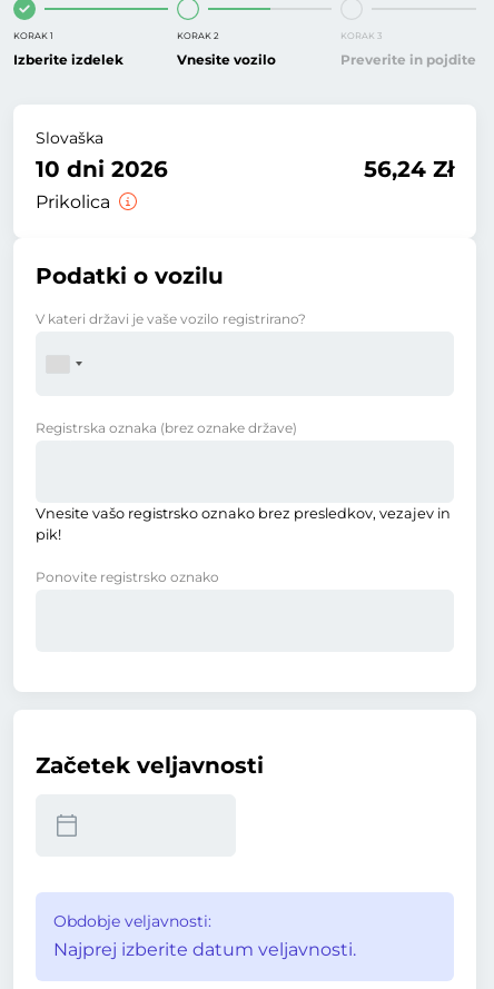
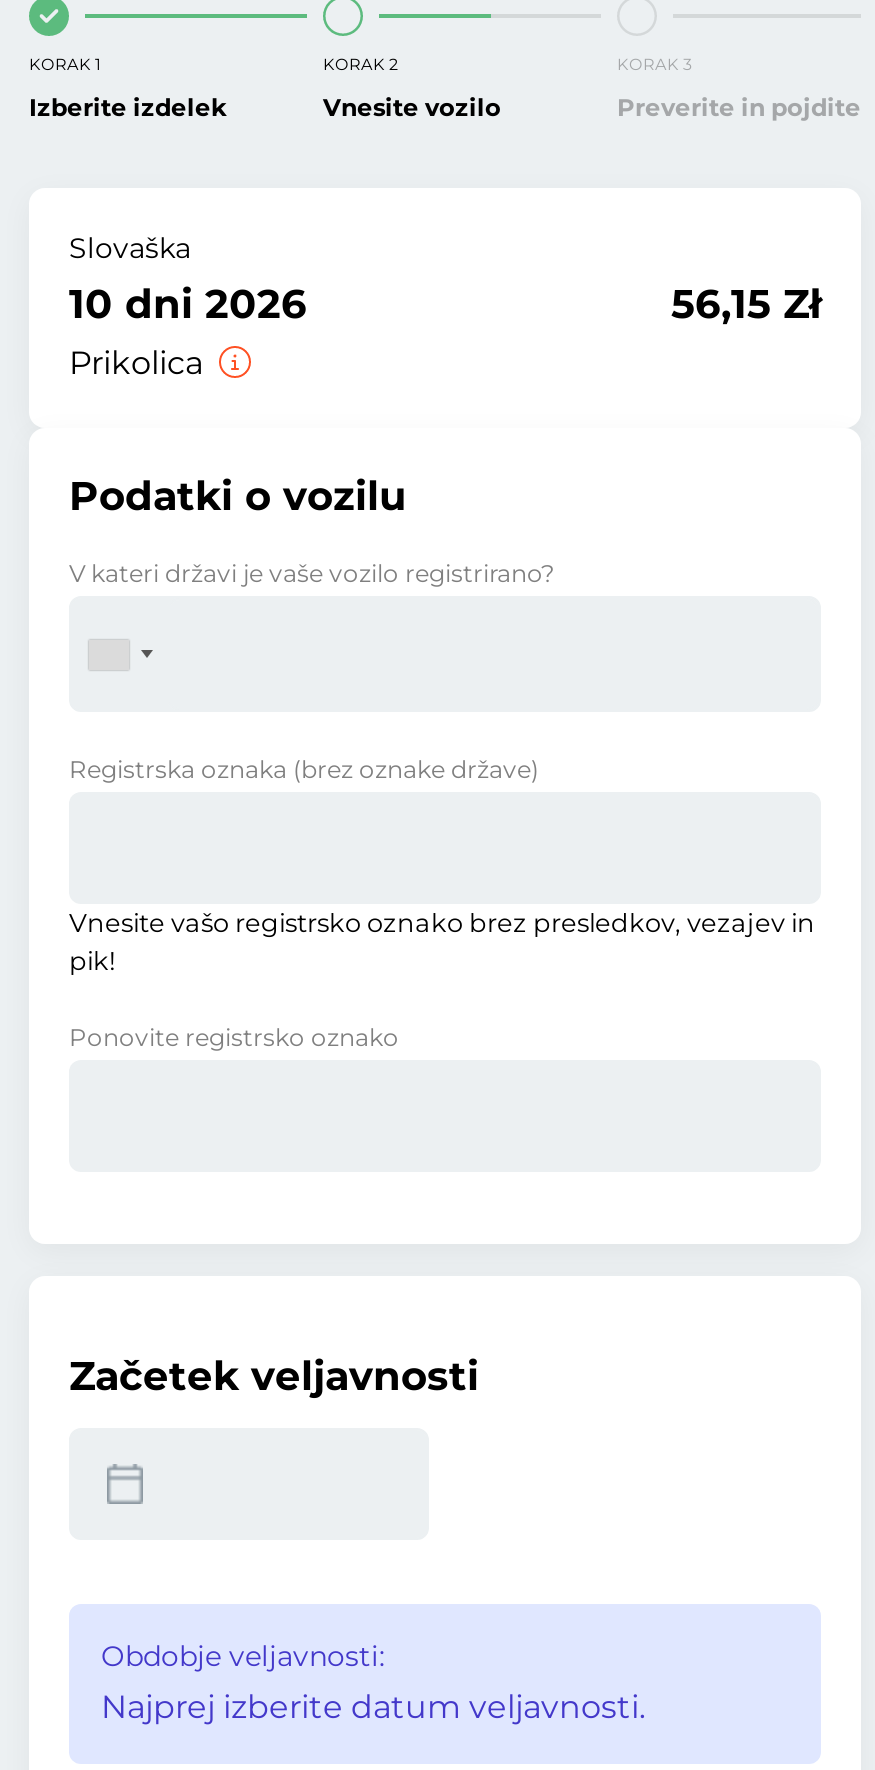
[364,156,454,182] 56,24 Zł -> [671,280,821,328] 56,15 Zł

